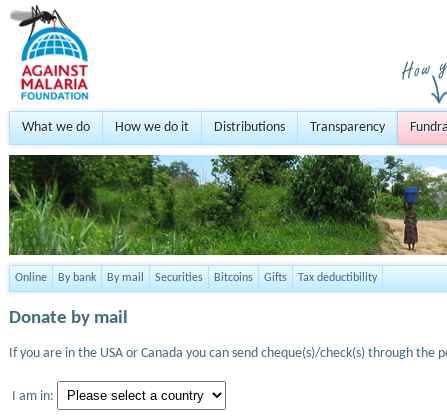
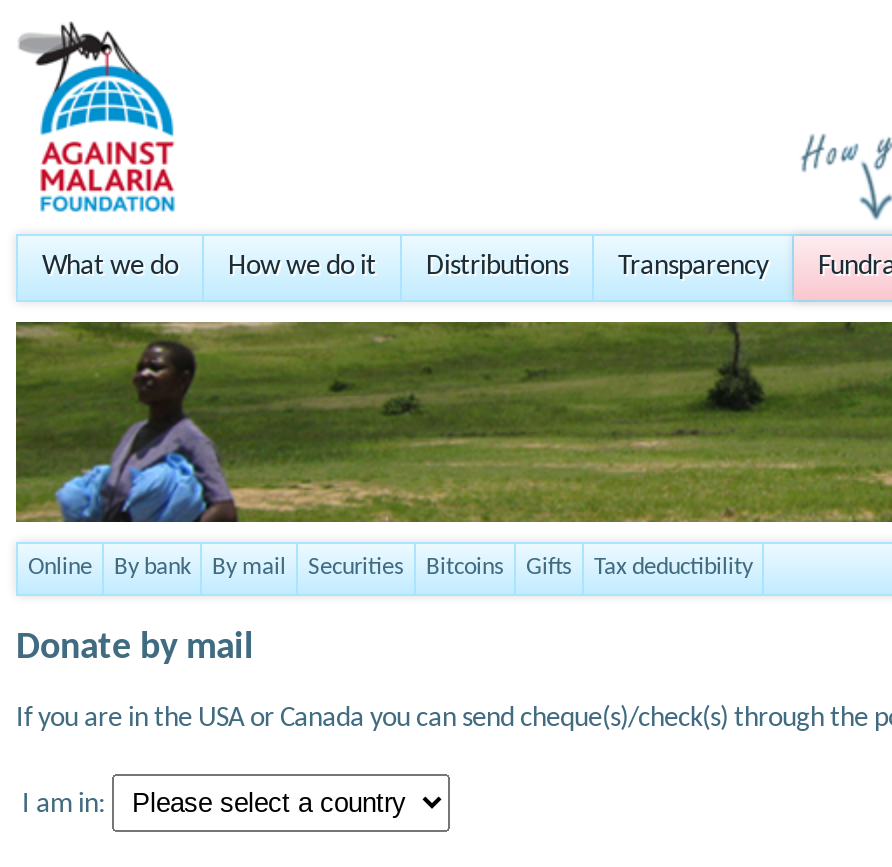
[9,154,444,256] [image] -> [14,320,886,524] [image]

